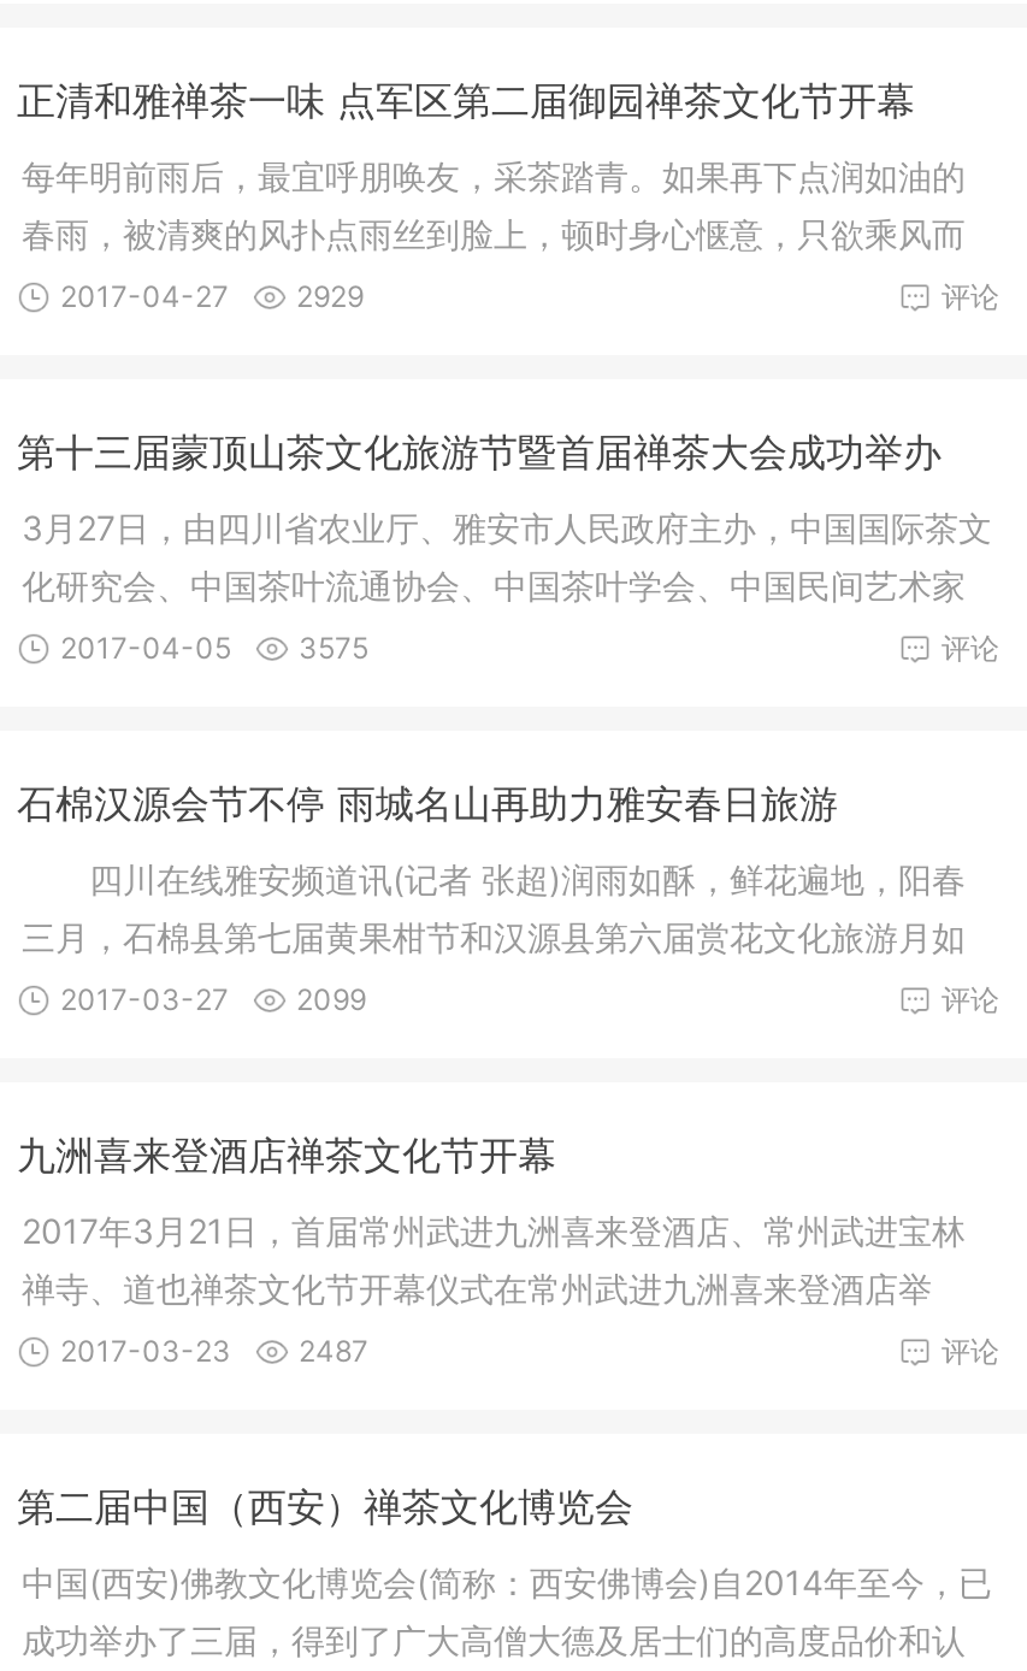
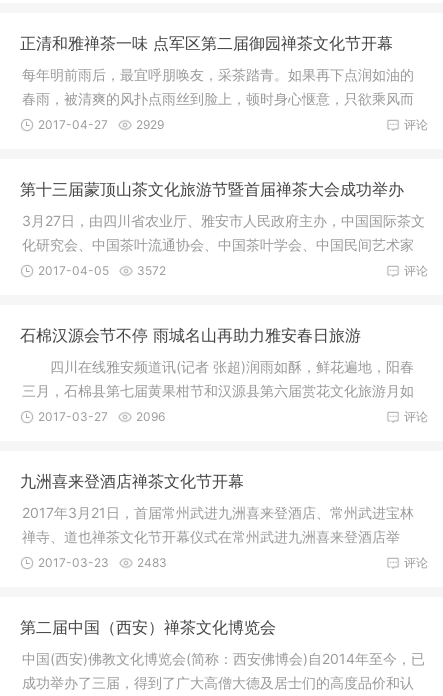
[299,630,368,666] 3575 -> [137,263,166,278] 3572
[296,981,366,1017] 2099 -> [136,409,165,424] 2096
[299,1333,368,1369] 2487 -> [137,555,167,570] 2483

